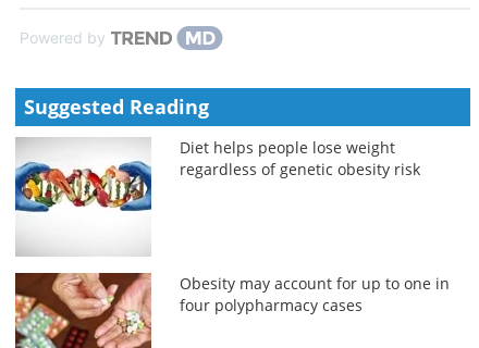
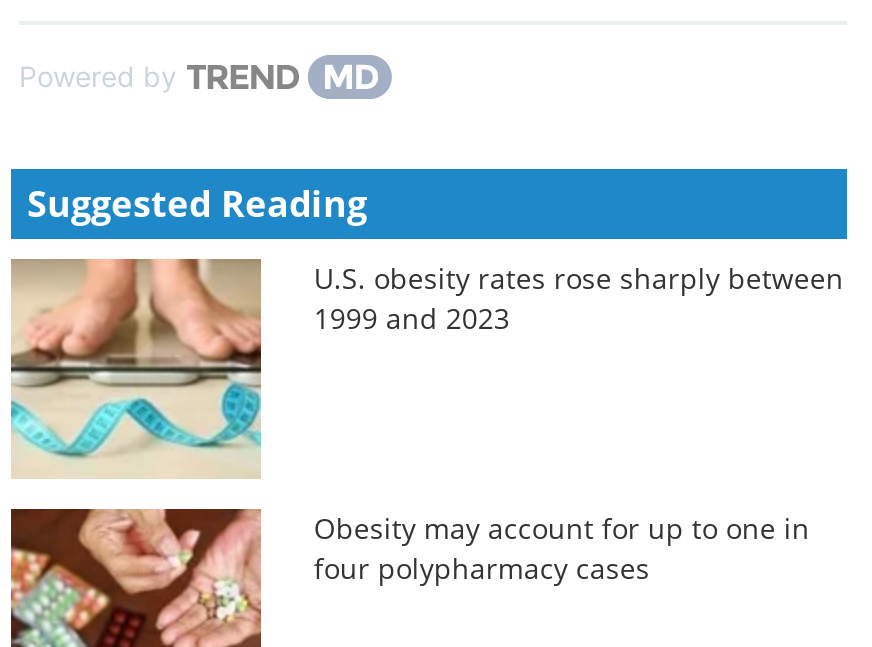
[14,137,421,256] [image] | Diet helps people lose weight | regardless of genetic obesity risk -> [9,257,844,477] [image] | U.S. obesity rates rose sharply between | 1999 and 2023

